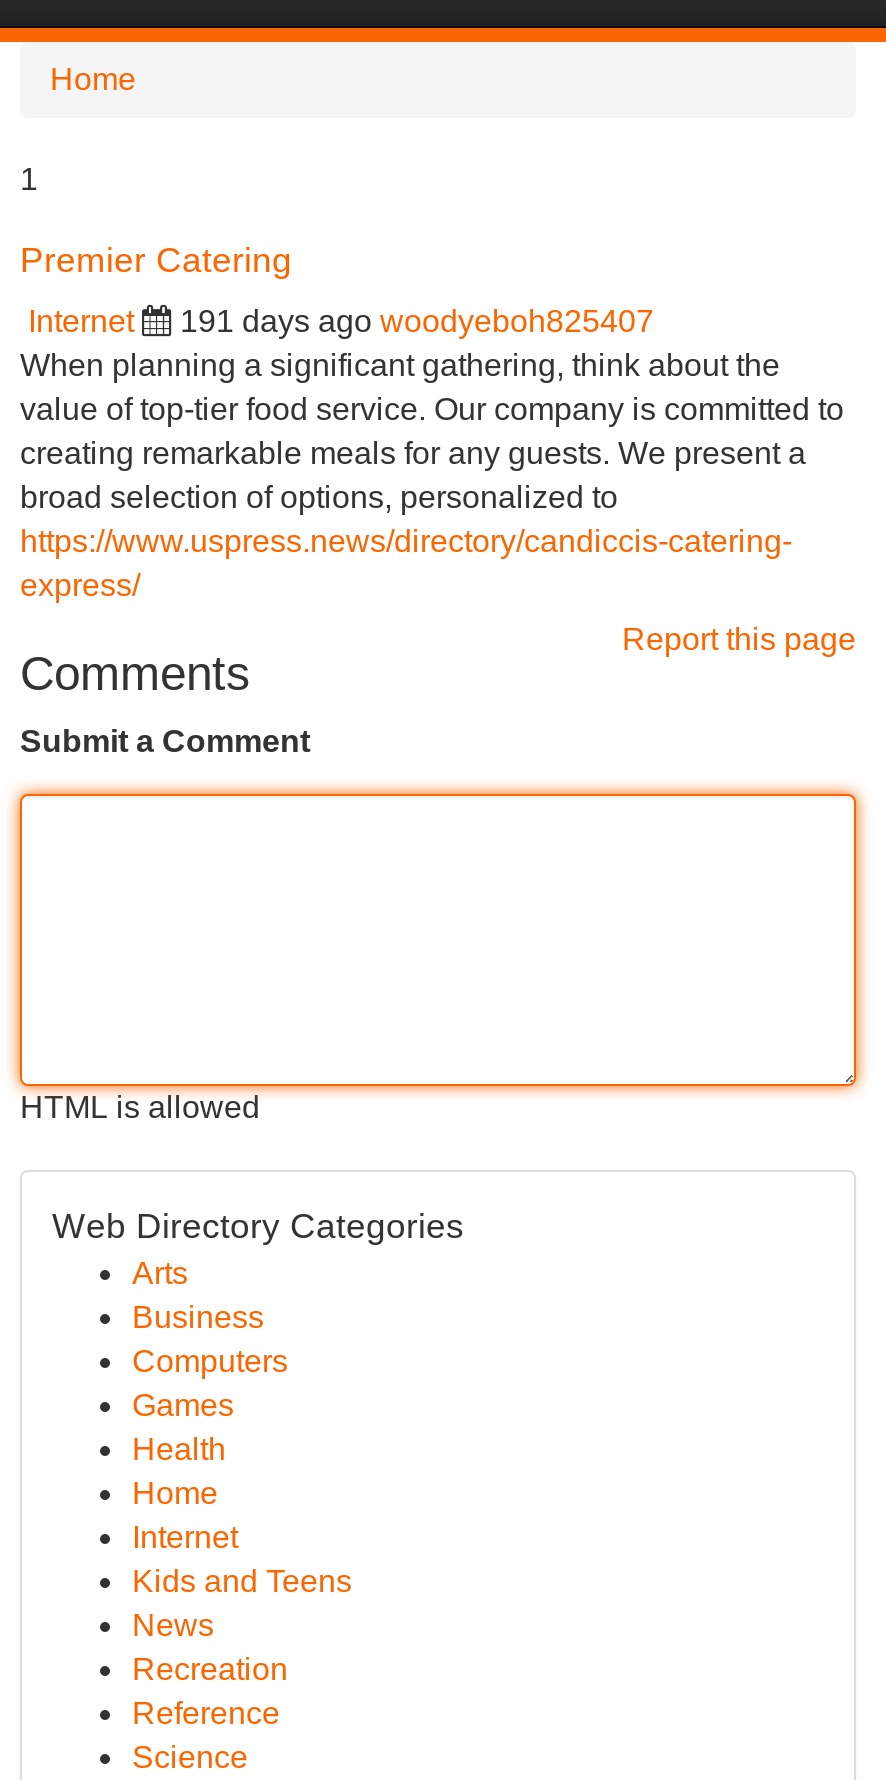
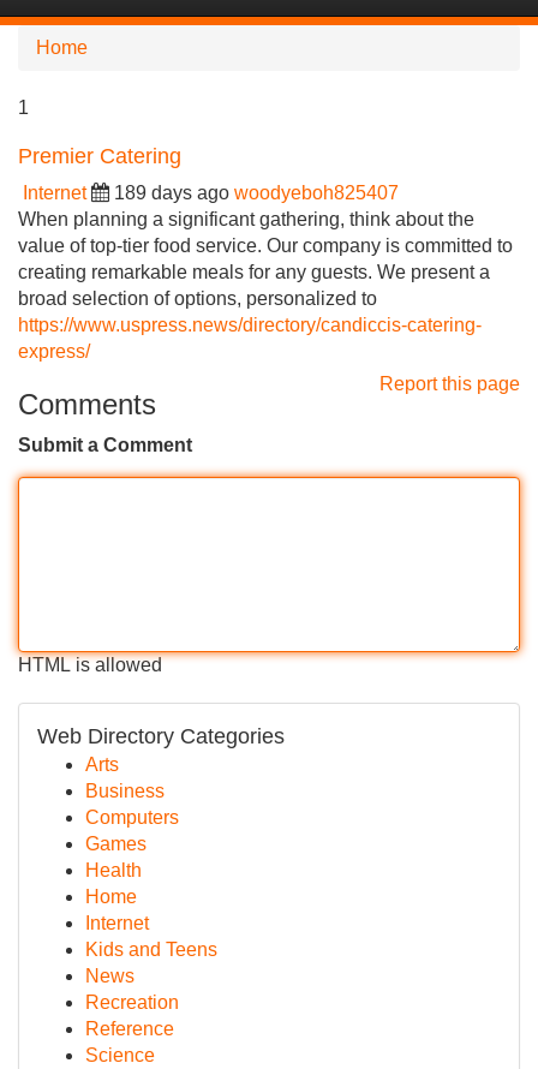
[180,304,654,338] 191 days ago woodyeboh825407 -> [114,183,399,203] 189 days ago woodyeboh825407

